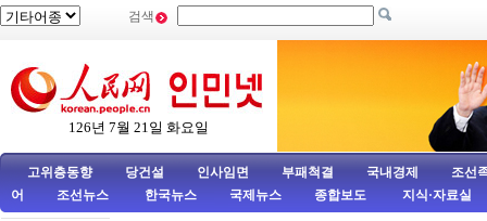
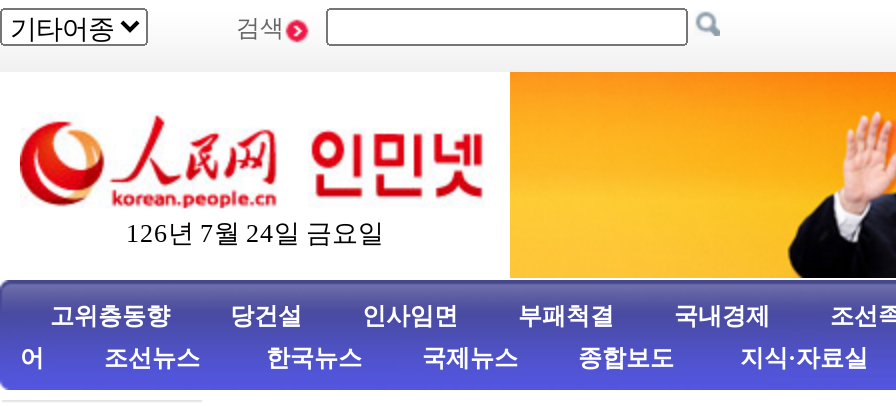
[68,119,209,135] 126년 7월 21일 화요일 -> [126,218,384,248] 126년 7월 24일 금요일

